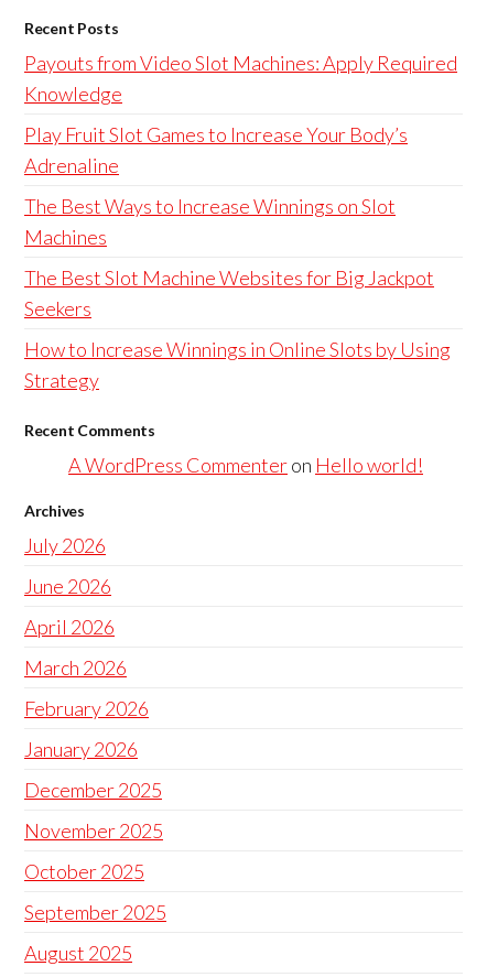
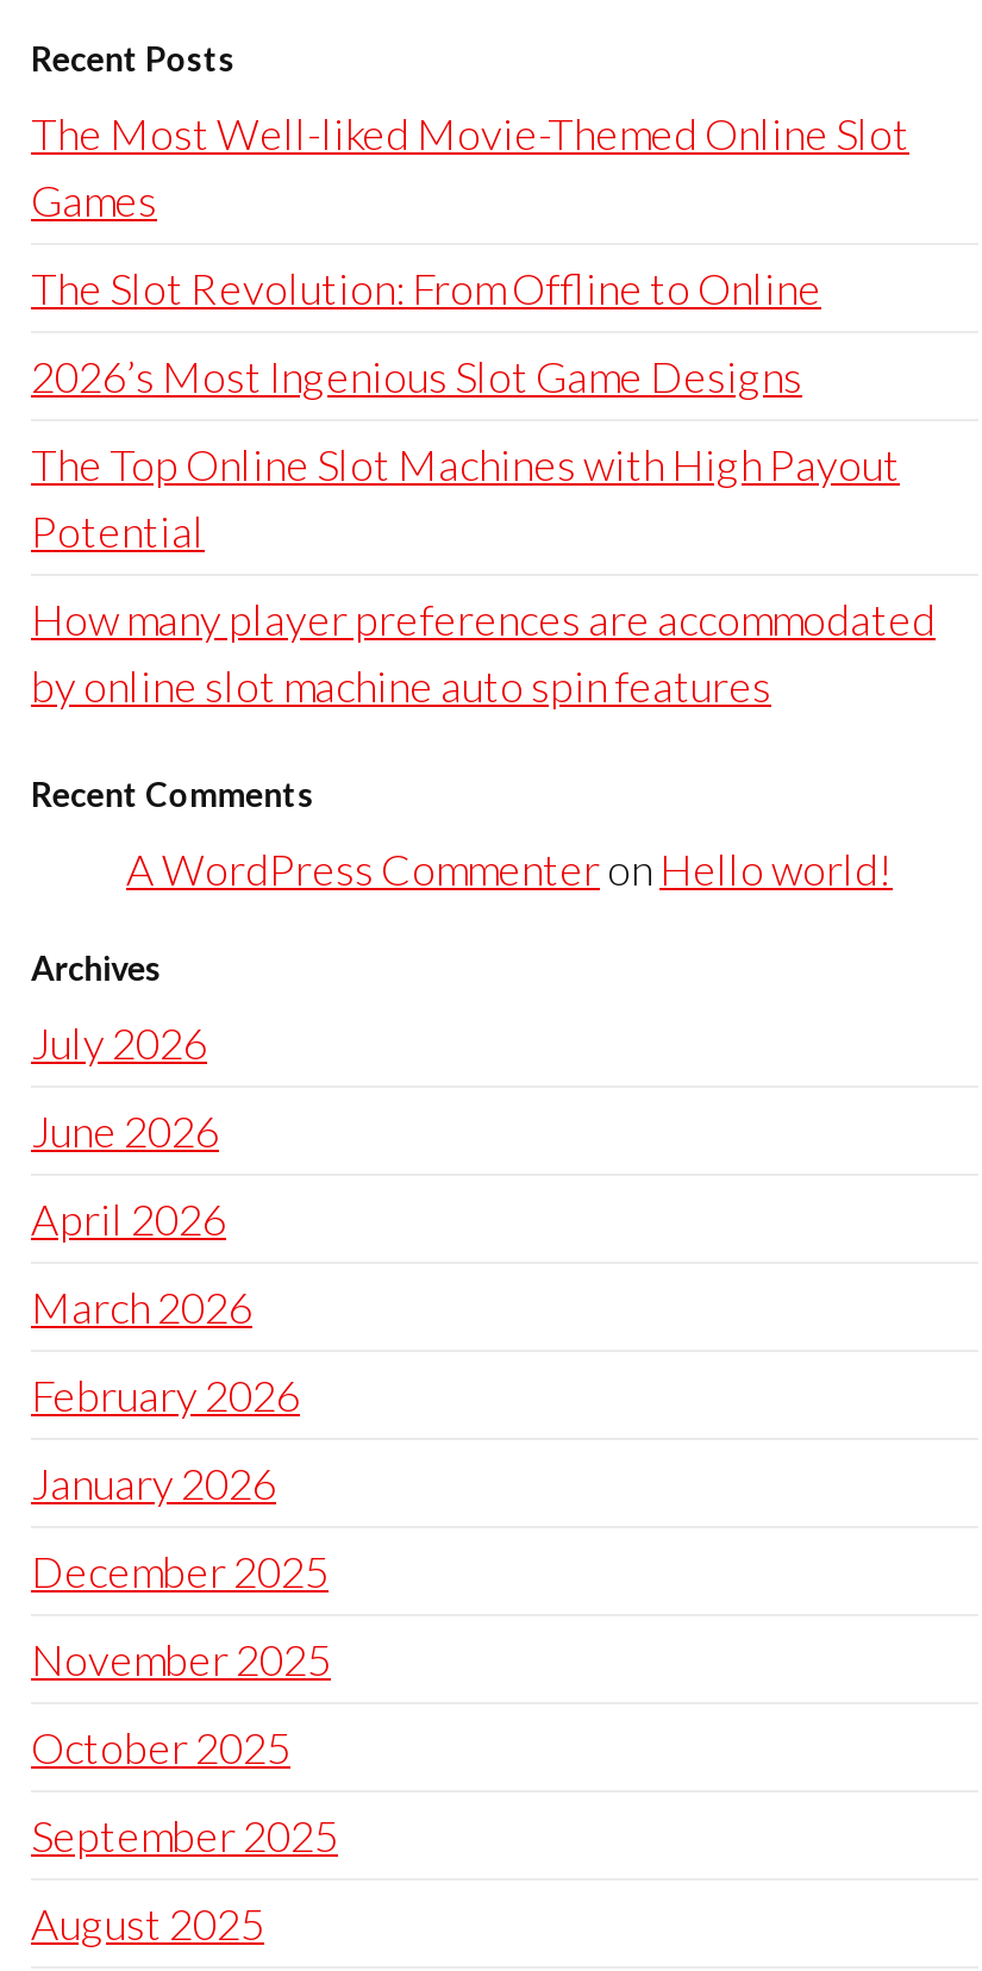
[24,51,457,106] Payouts from Video Slot Machines: Apply Required | Knowledge -> [31,107,909,226] The Most Well-liked Movie-Themed Online Slot | Games
[24,122,408,177] Play Fruit Slot Games to Increase Your Body’s | Adrenaline -> [31,262,821,314] The Slot Revolution: From Offline to Online
[24,194,396,249] The Best Ways to Increase Winnings on Slot | Machines -> [31,350,802,402] 2026’s Most Ingenious Slot Game Designs
[24,265,434,321] The Best Slot Machine Websites for Big Jackpot | Seekers -> [31,438,900,557] The Top Online Slot Machines with High Payout | Potential
[24,337,451,392] How to Increase Winnings in Online Slots by Using | Strategy -> [31,593,936,712] How many player preferences are accommodated | by online slot machine auto spin features

